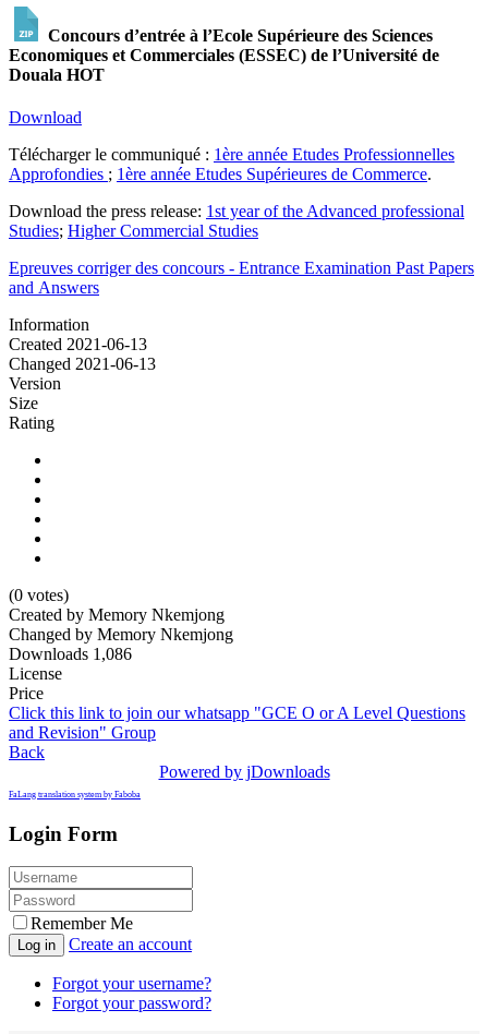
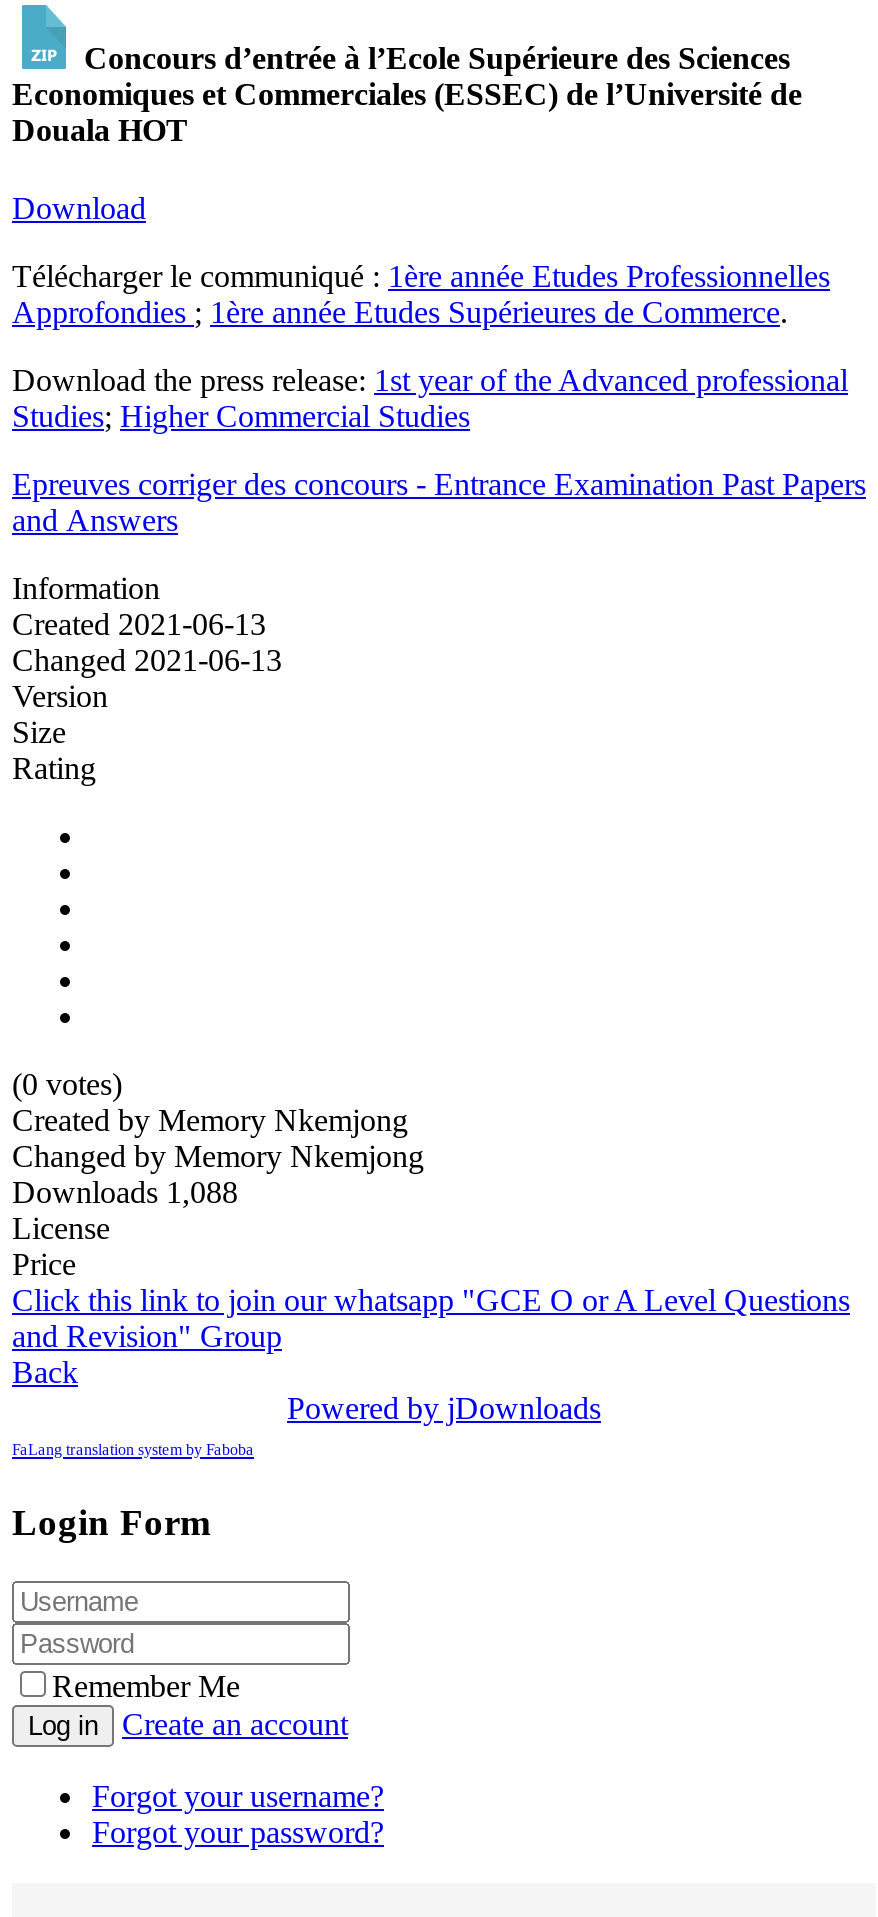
[9,645,132,663] Downloads 1,086 -> [12,1175,238,1209] Downloads 1,088

